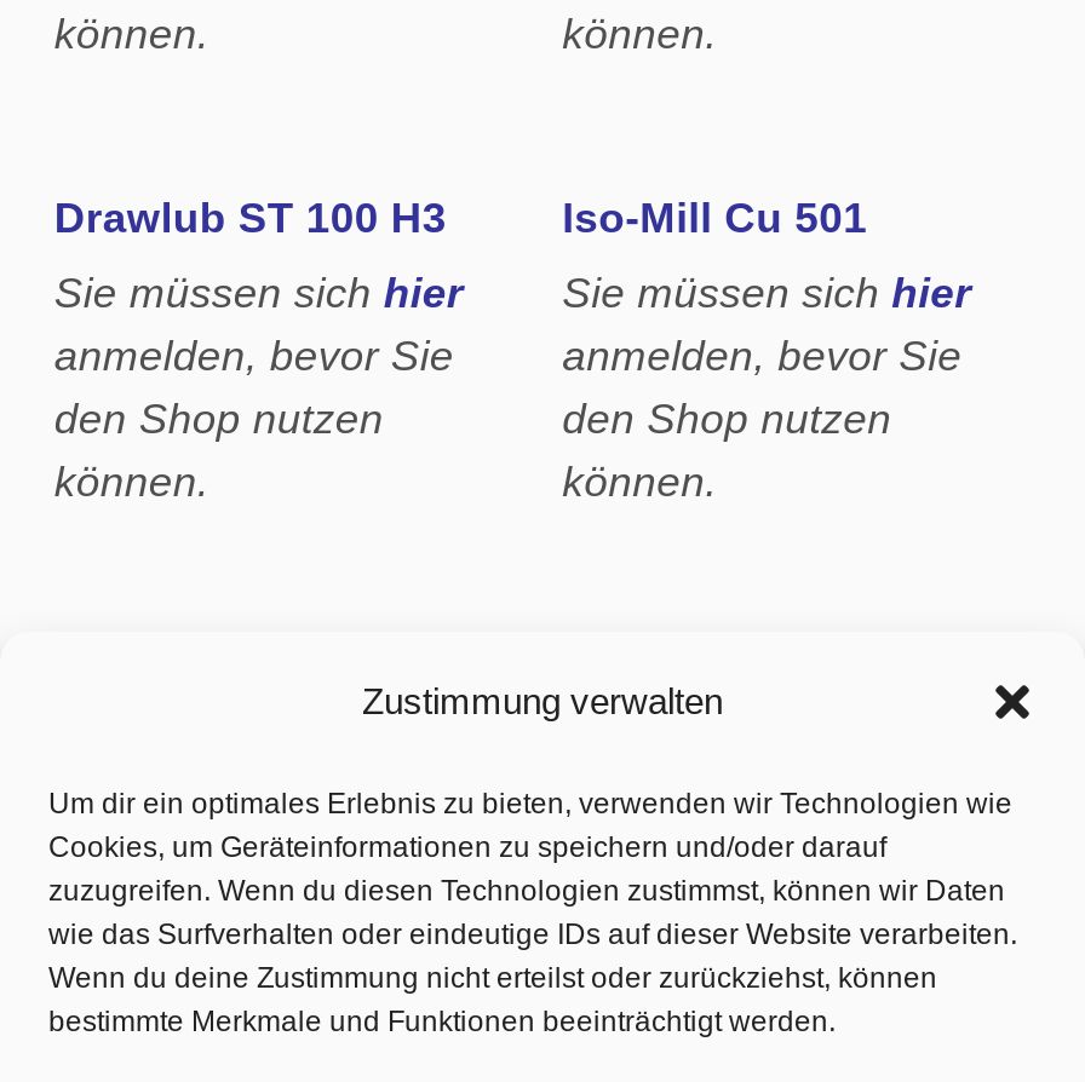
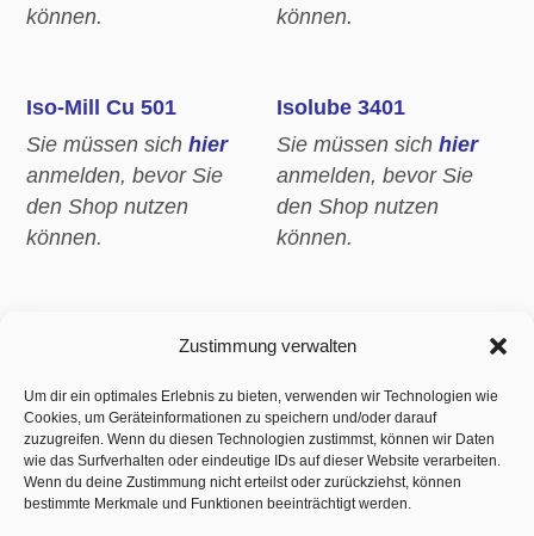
[54,193,447,242] Drawlub ST 100 H3 -> [27,95,177,119] Iso-Mill Cu 501
[562,193,867,242] Iso-Mill Cu 501 -> [277,95,405,119] Isolube 3401

